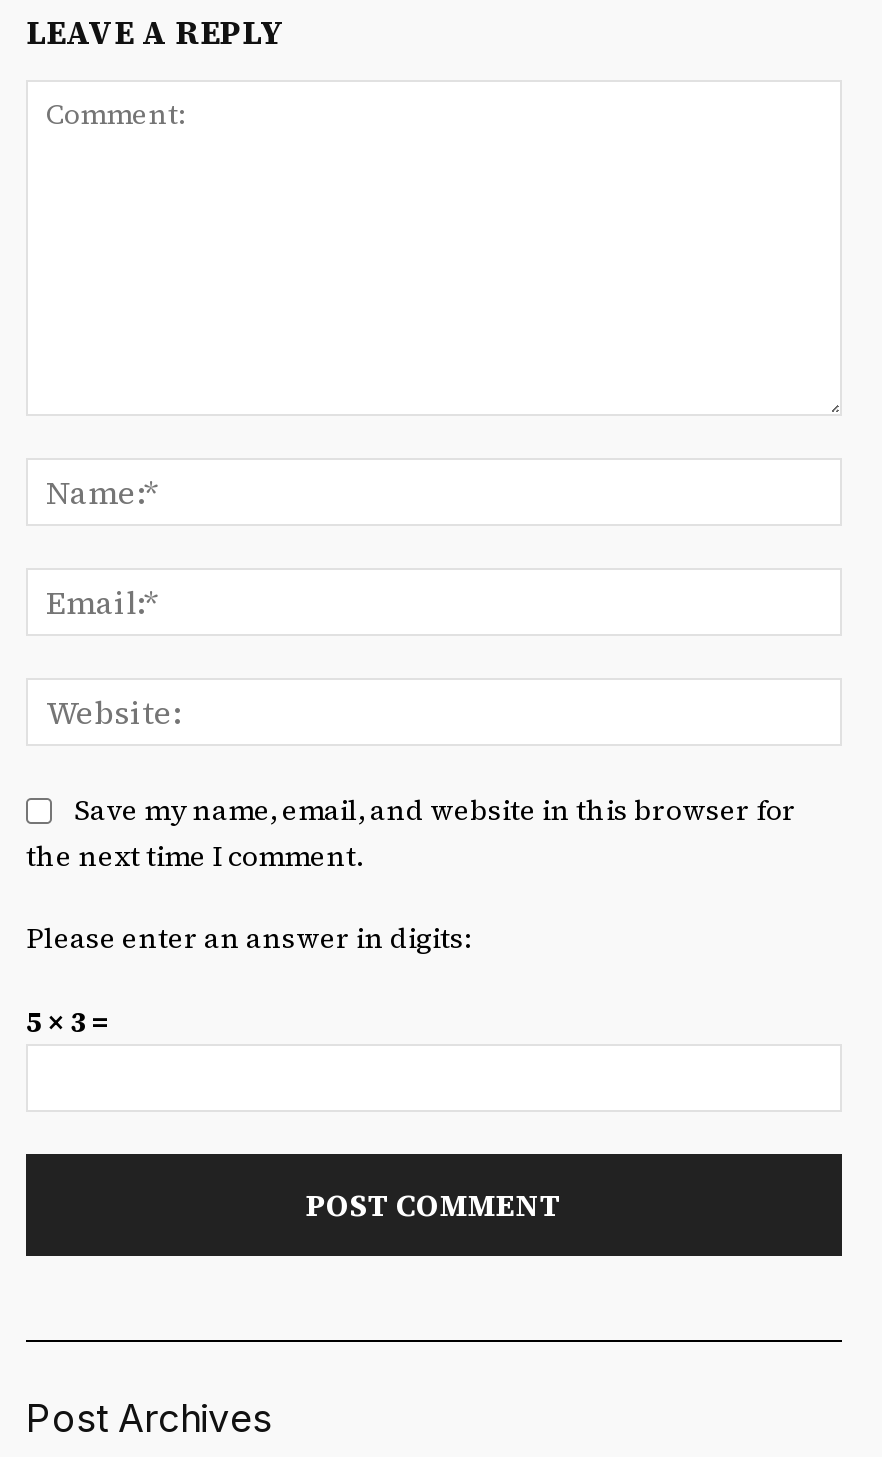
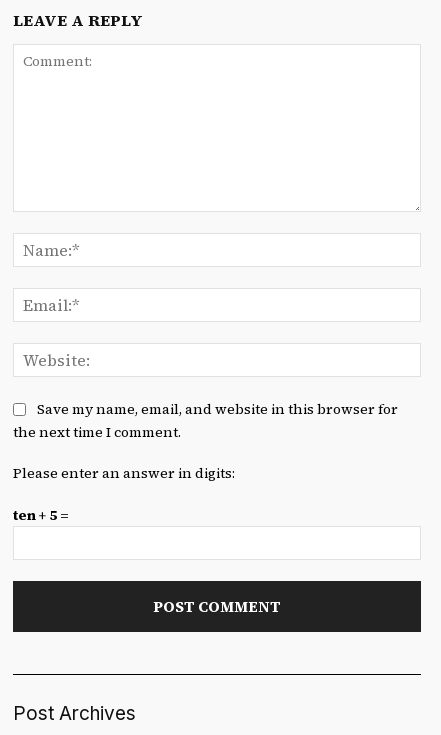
[26,1003,110,1043] 5 × 3 = -> [13,505,69,525] ten + 5 =

